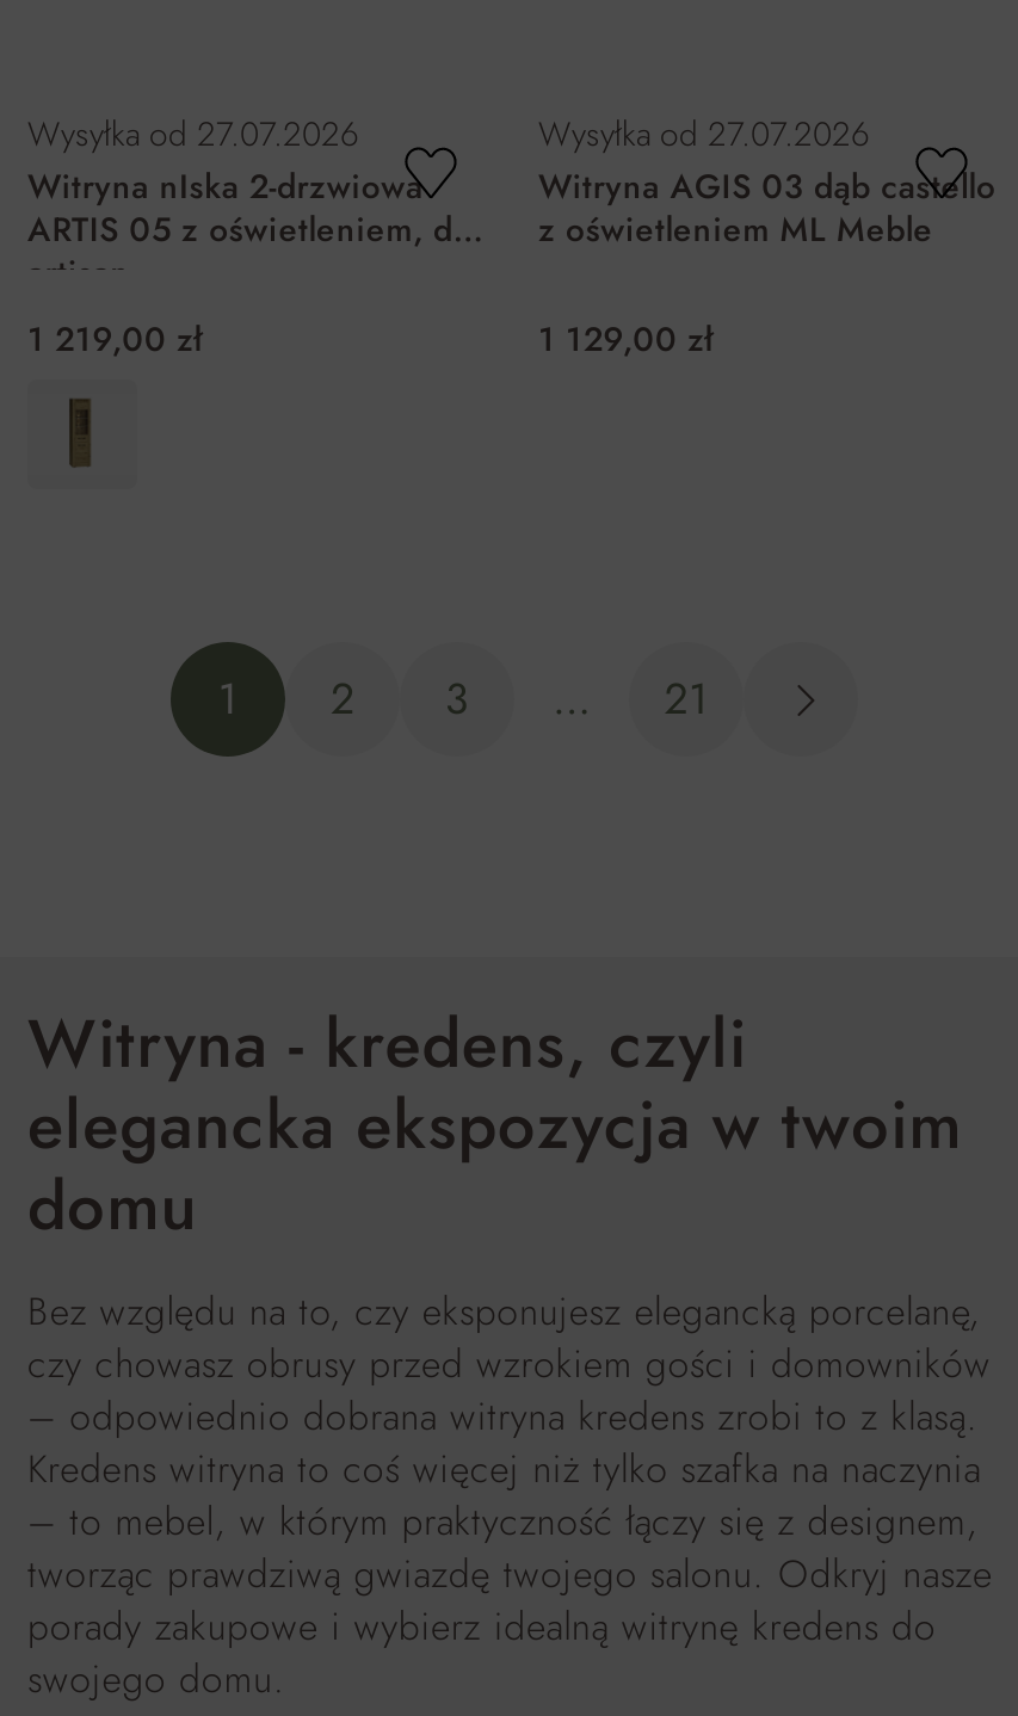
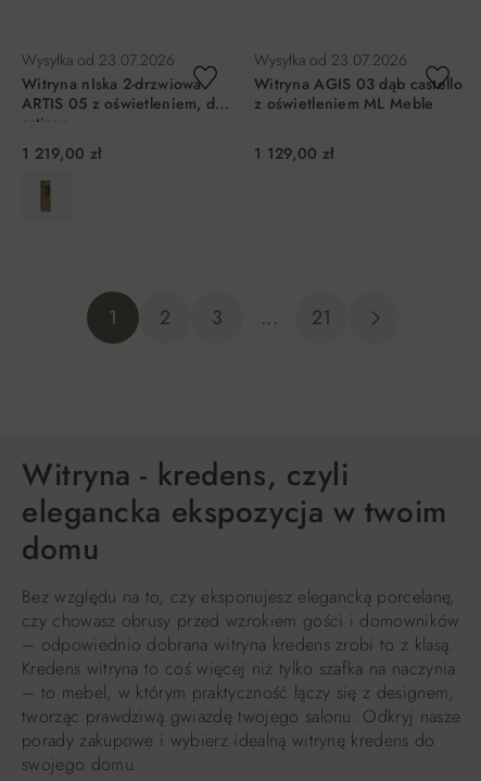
[27,110,359,158] Wysyłka od 27.07.2026 -> [22,49,175,71] Wysyłka od 23.07.2026
[538,110,870,158] Wysyłka od 27.07.2026 -> [254,49,407,71] Wysyłka od 23.07.2026

